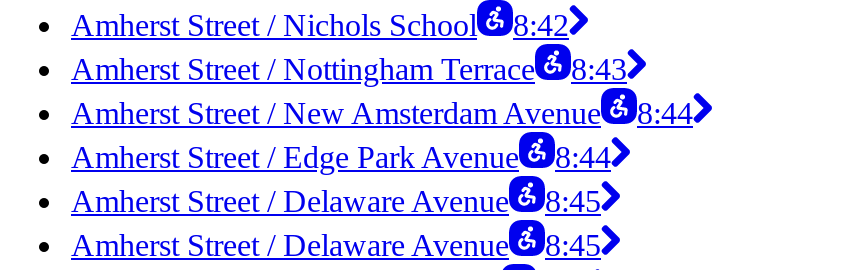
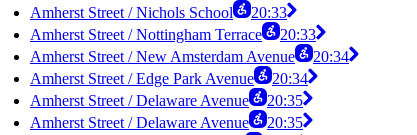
[71,8,569,42] Amherst Street / Nichols School 8:42 -> [30,4,287,21] Amherst Street / Nichols School 20:33
[71,52,627,86] Amherst Street / Nottingham Terrace 8:43 -> [30,26,316,43] Amherst Street / Nottingham Terrace 20:33
[71,96,693,130] Amherst Street / New Amsterdam Avenue 8:44 -> [30,48,349,65] Amherst Street / New Amsterdam Avenue 20:34
[71,140,611,174] Amherst Street / Edge Park Avenue 8:44 -> [30,70,308,87] Amherst Street / Edge Park Avenue 20:34
[71,184,601,218] Amherst Street / Delaware Avenue 8:45 -> [30,92,303,109] Amherst Street / Delaware Avenue 20:35
[71,228,601,262] Amherst Street / Delaware Avenue 8:45 -> [30,114,303,131] Amherst Street / Delaware Avenue 20:35

